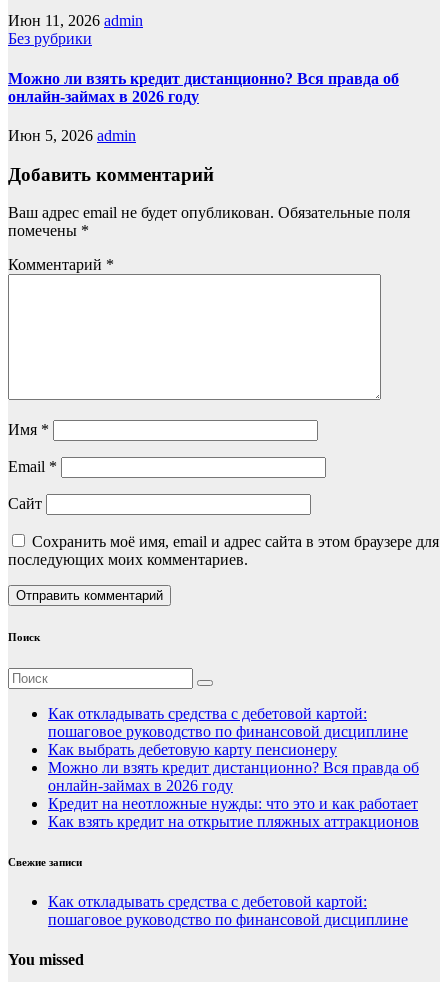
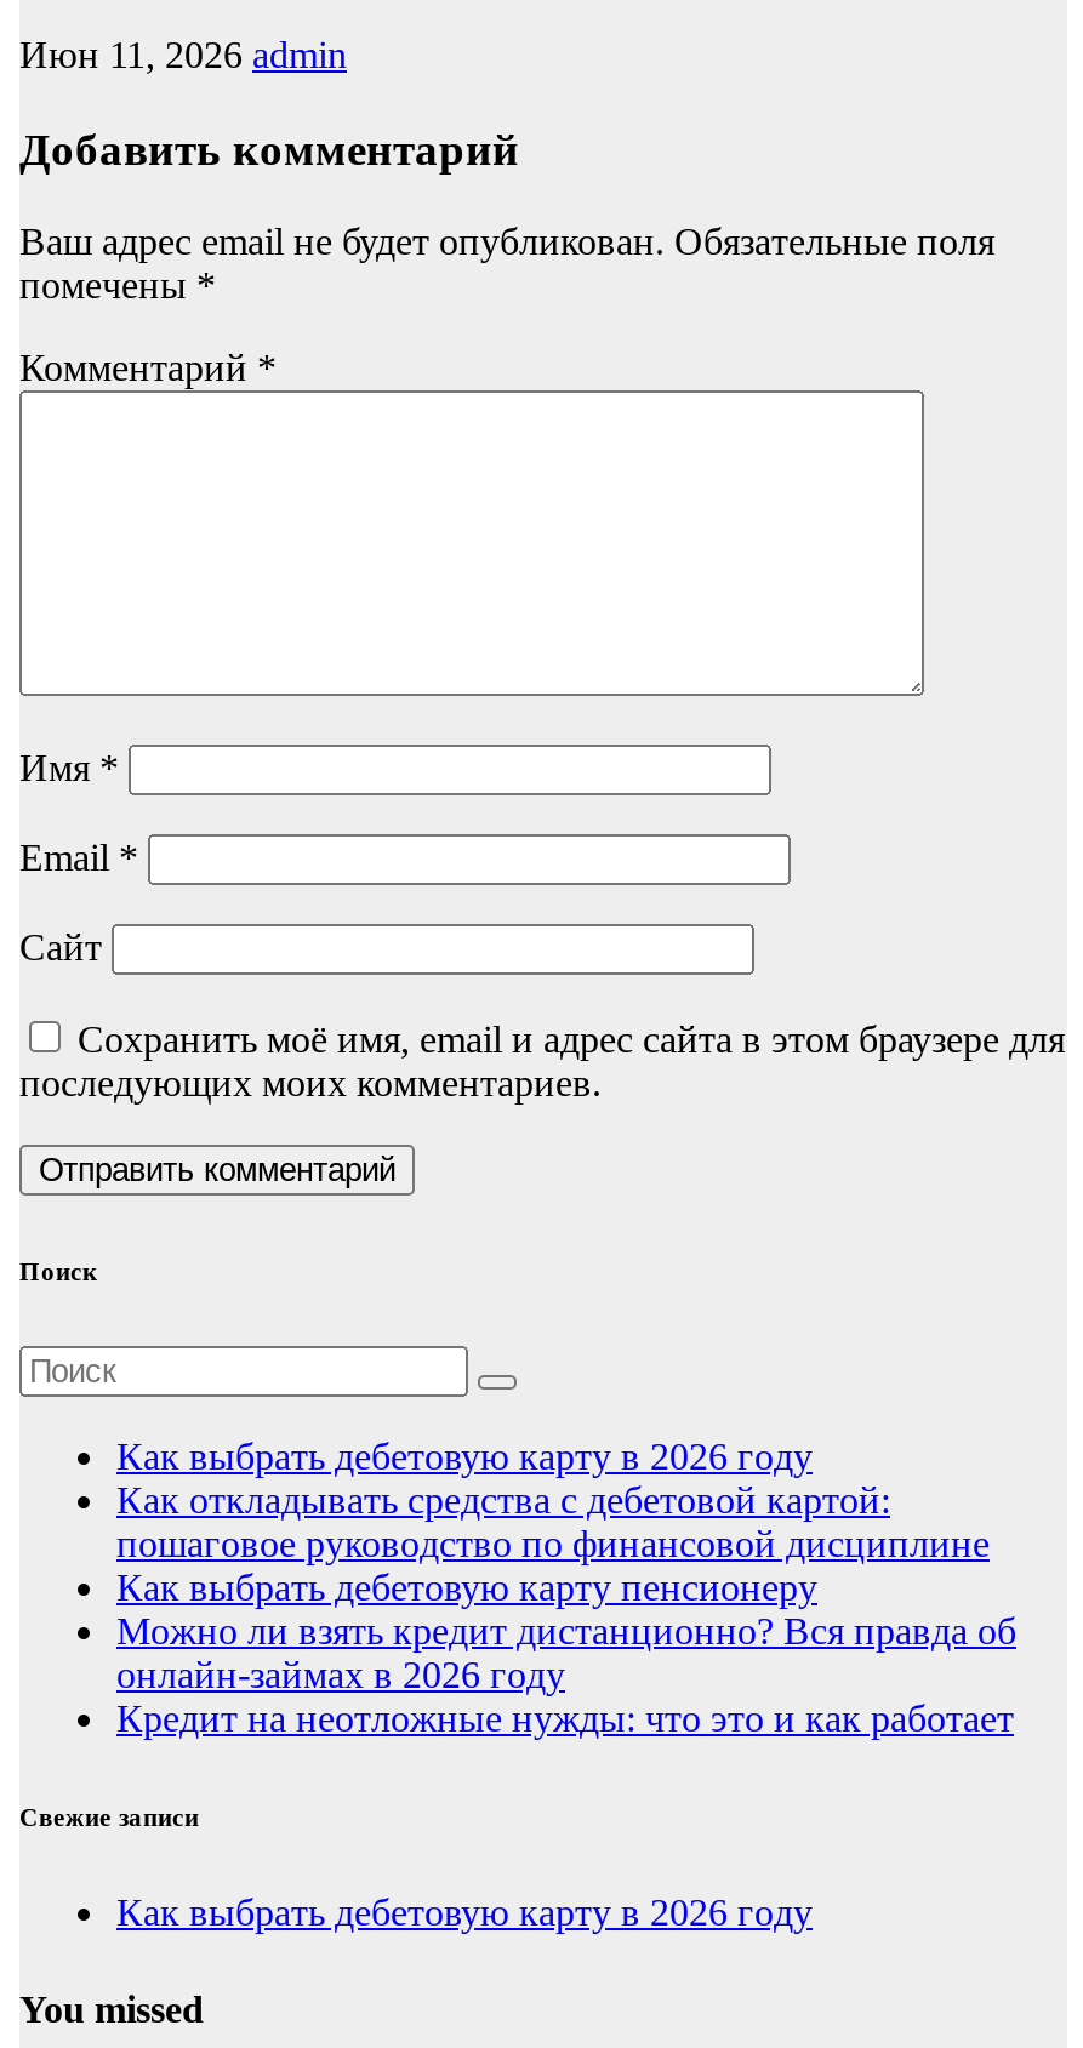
[8,30,399,144] Без рубрики | Можно ли взять кредит дистанционно? Вся правда об | онлайн-займах в 2026 году | Июн 5, 2026 admin -> none
none -> [116,1436,813,1478] Как выбрать дебетовую карту в 2026 году
[48,813,419,830] Как взять кредит на открытие пляжных аттракционов -> none
[48,893,408,928] Как откладывать средства с дебетовой картой: | пошаговое руководство по финансовой дисциплине -> [116,1892,813,1933] Как выбрать дебетовую карту в 2026 году

